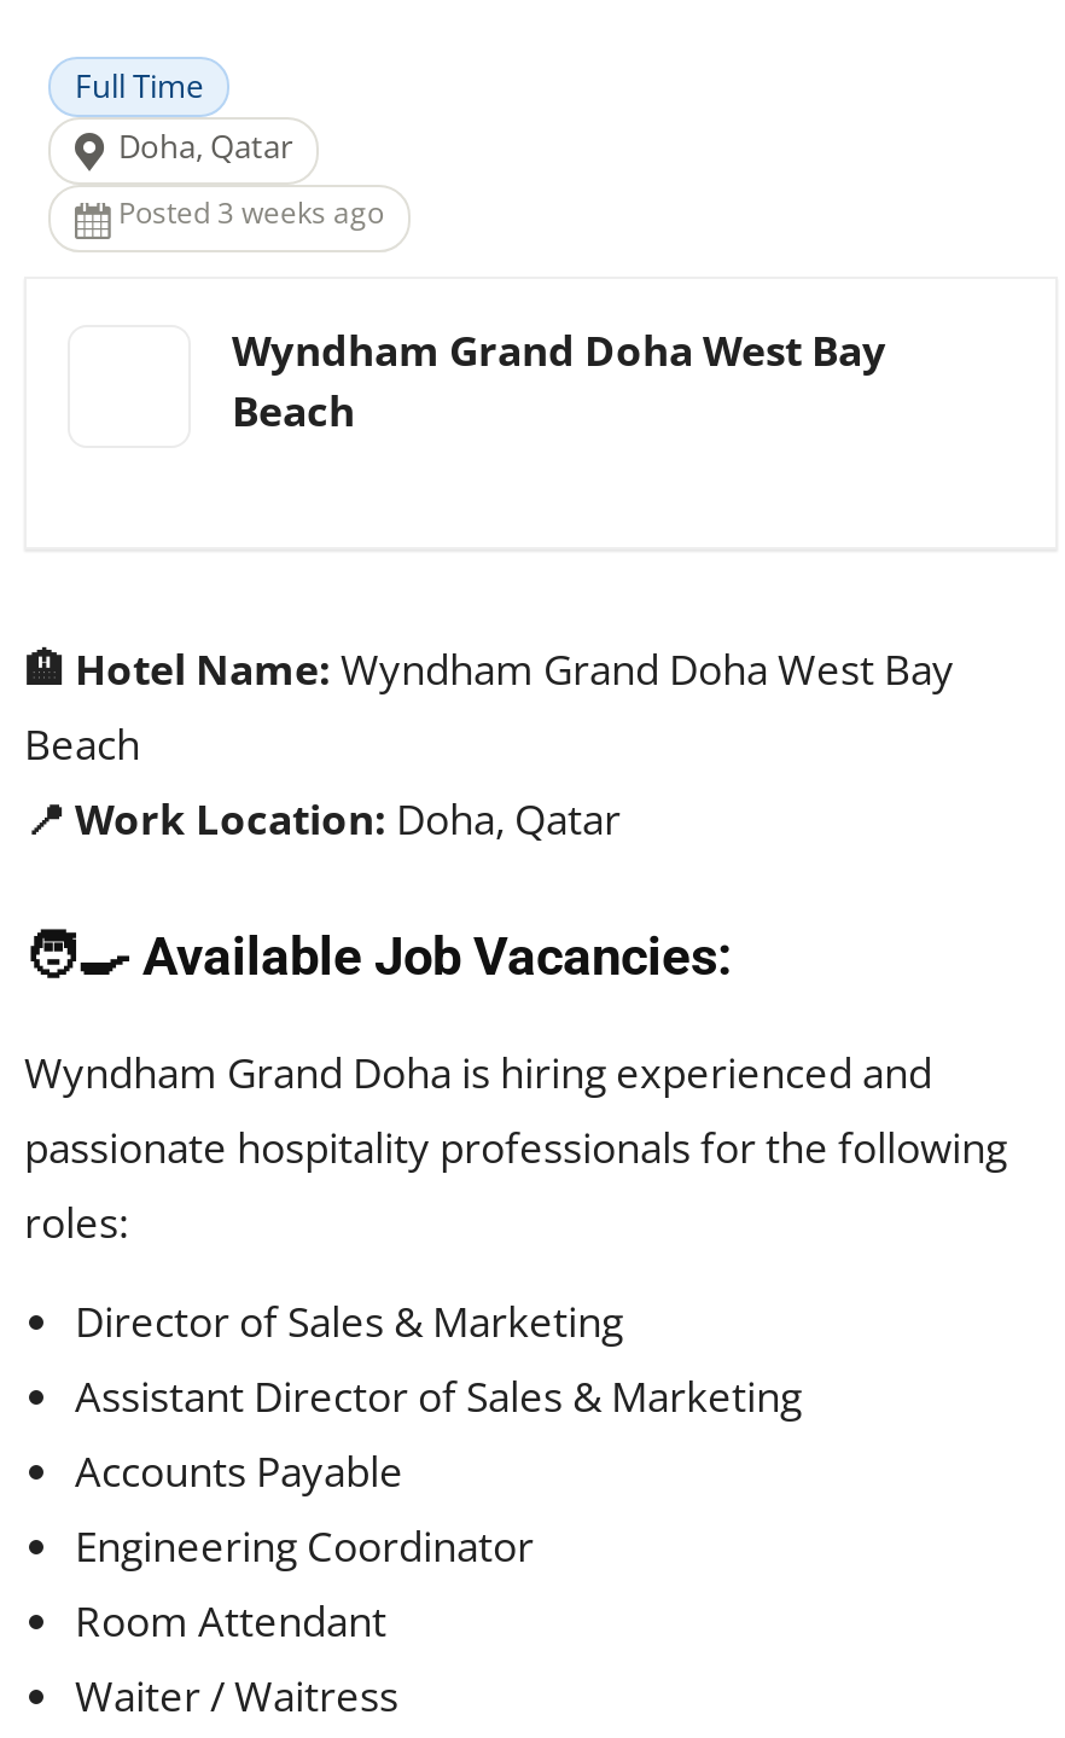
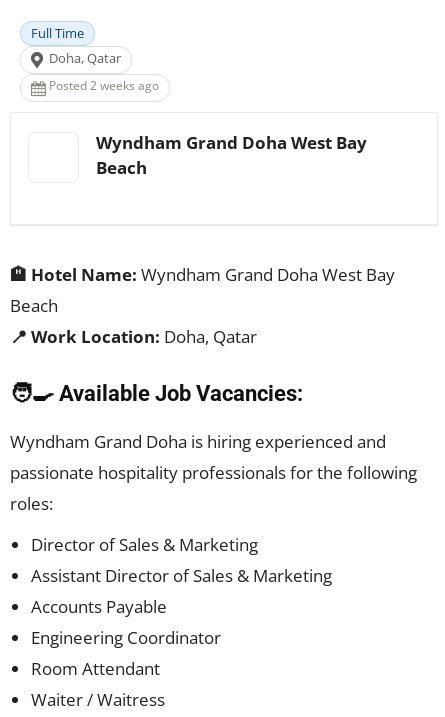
[118,192,384,233] Posted 3 weeks ago -> [49,77,159,94] Posted 2 weeks ago

